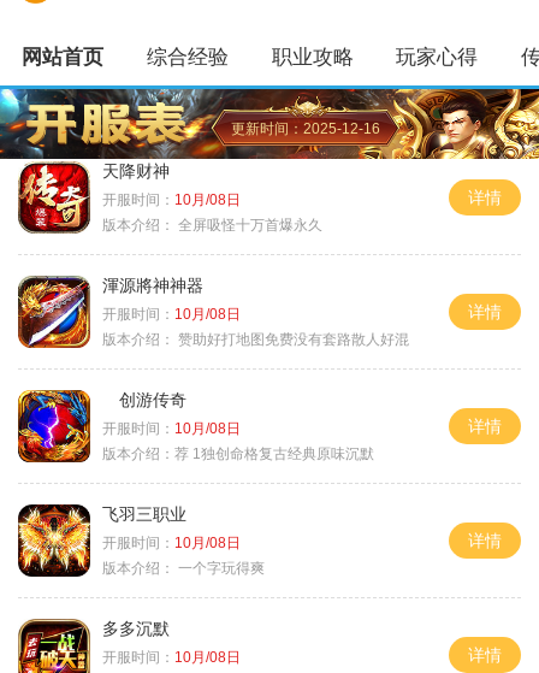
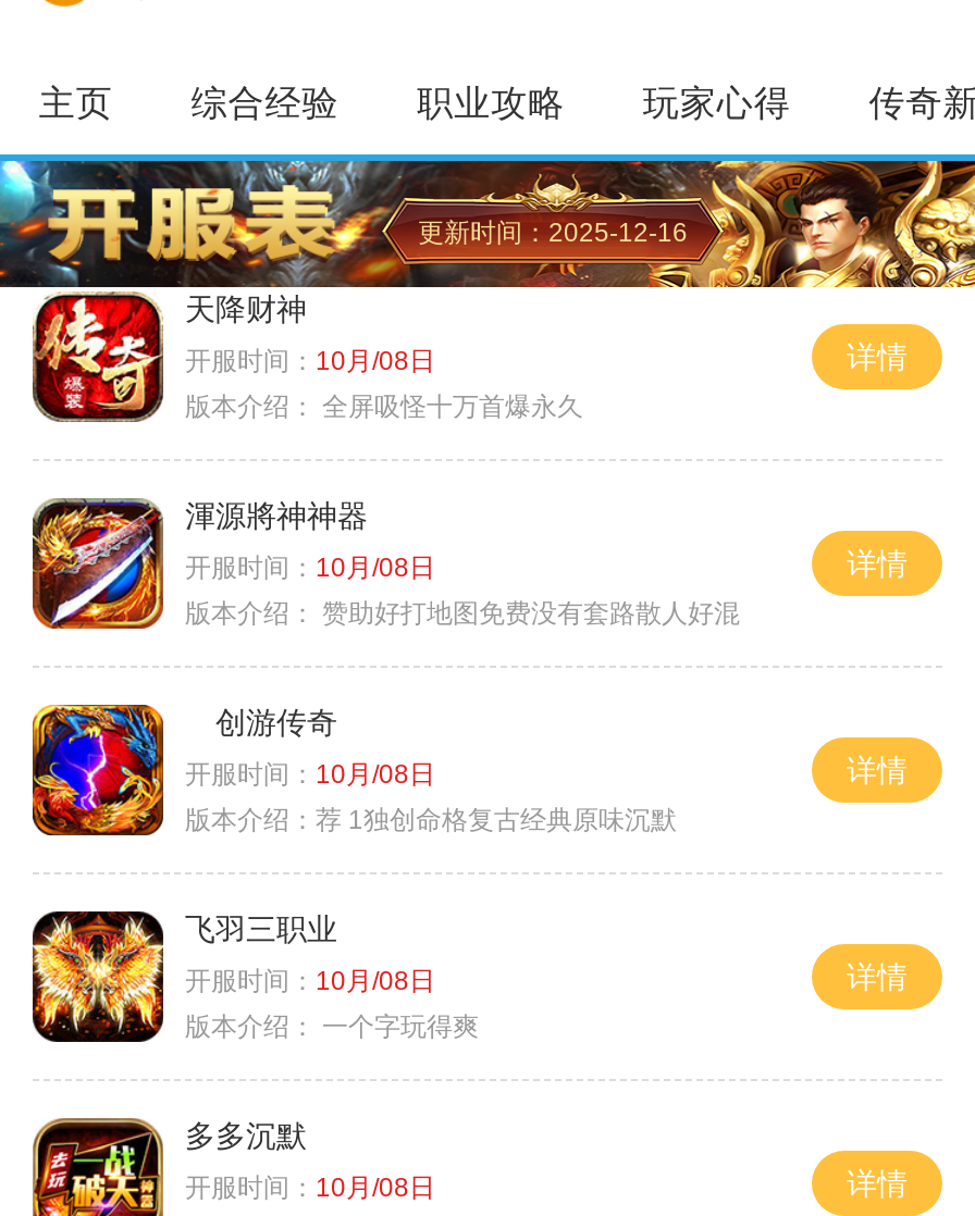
[22,46,103,69] 网站首页 -> [39,83,113,124] 主页

